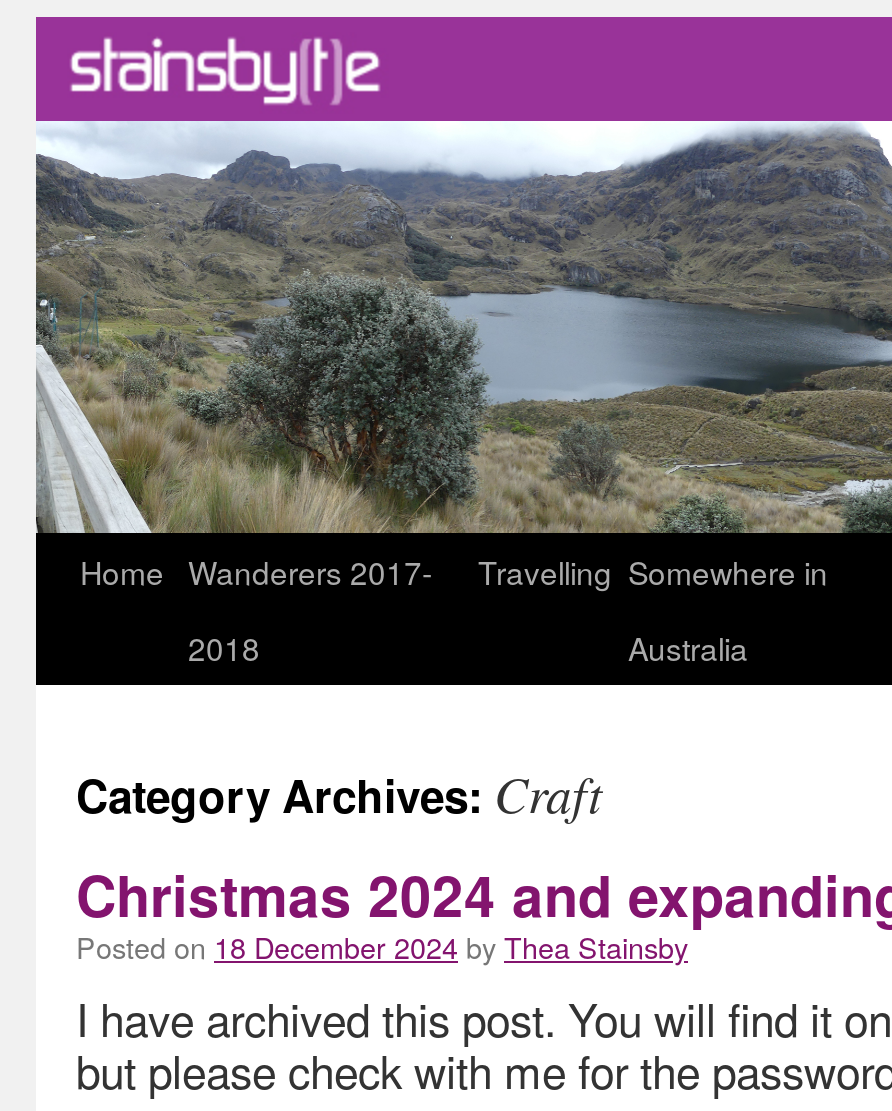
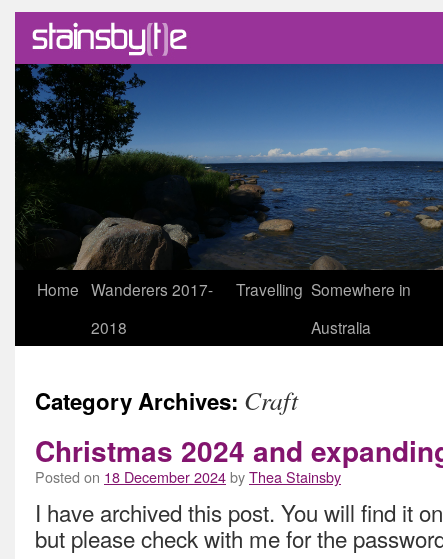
[36,119,886,535] [image] -> [14,63,440,270] [image]

